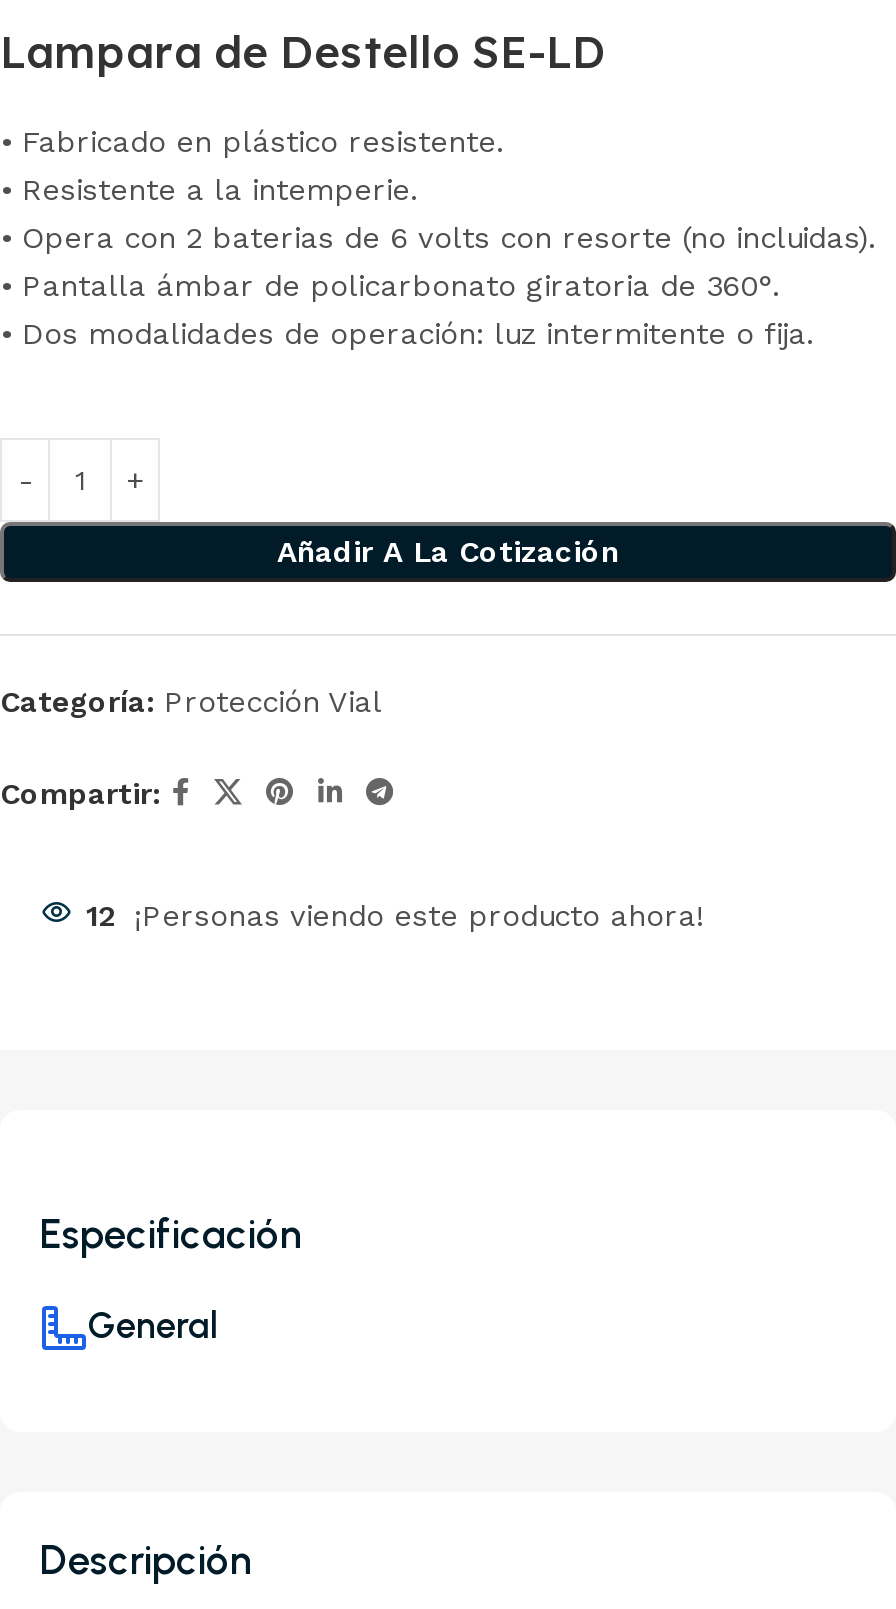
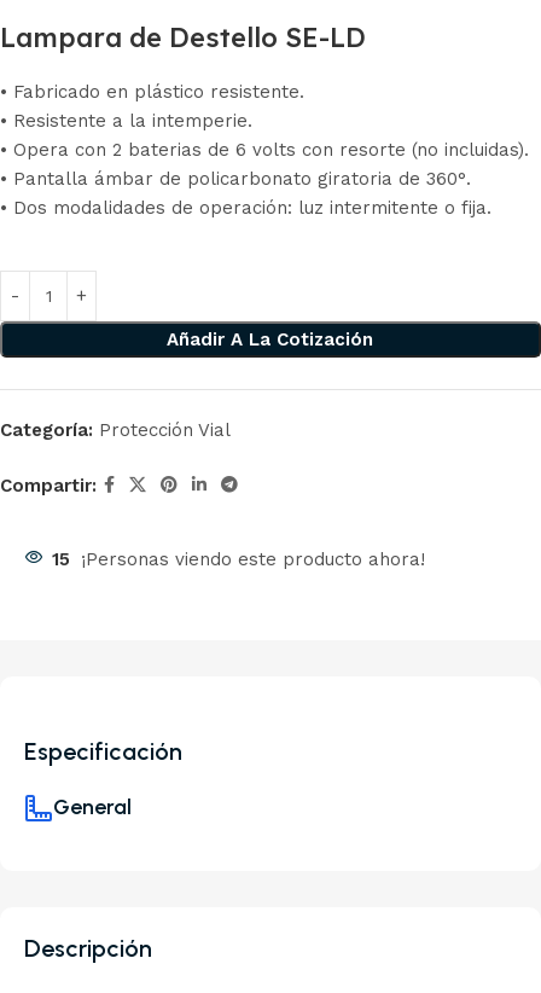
[86,898,704,934] 12 ¡Personas viendo este producto ahora! -> [52,548,425,570] 15 ¡Personas viendo este producto ahora!

